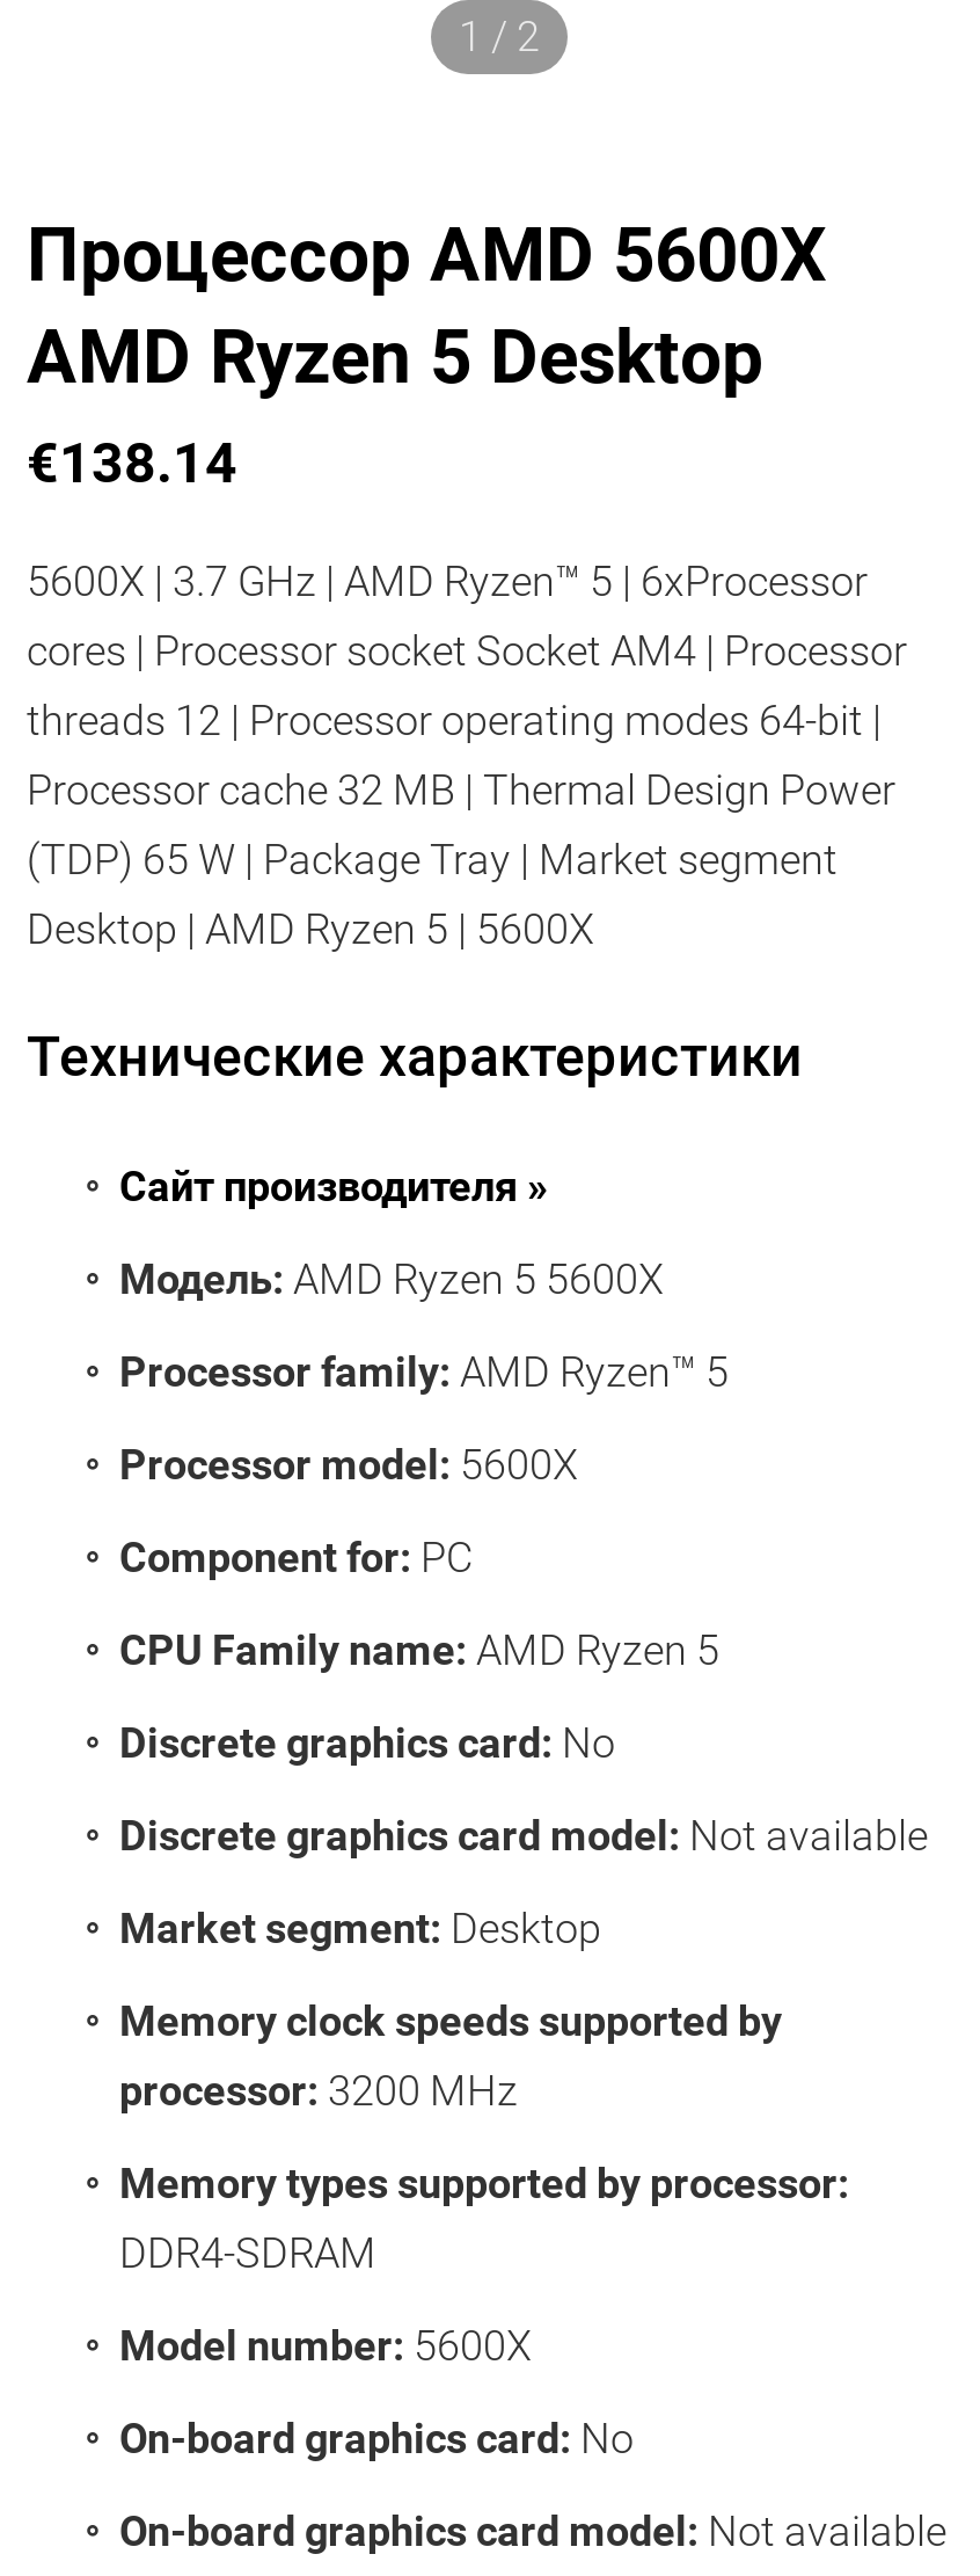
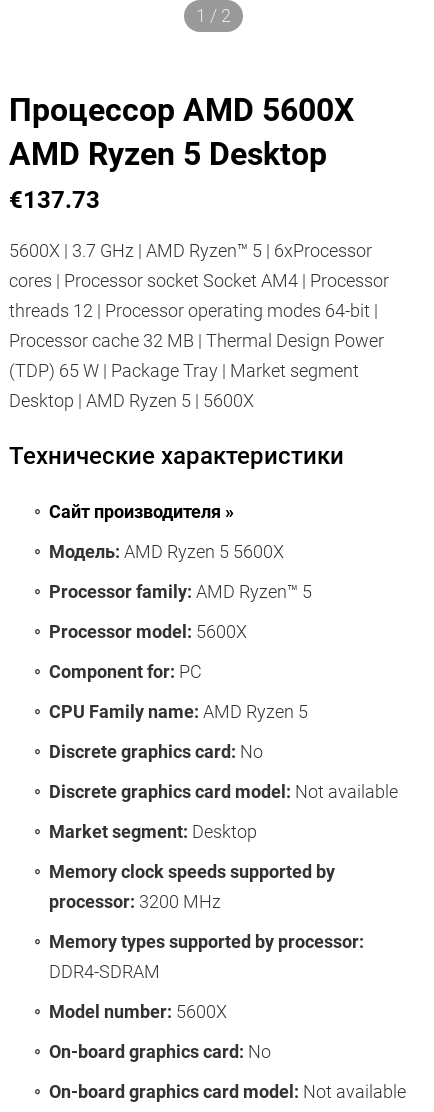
[27,431,237,496] €138.14 -> [9,186,100,214] €137.73

